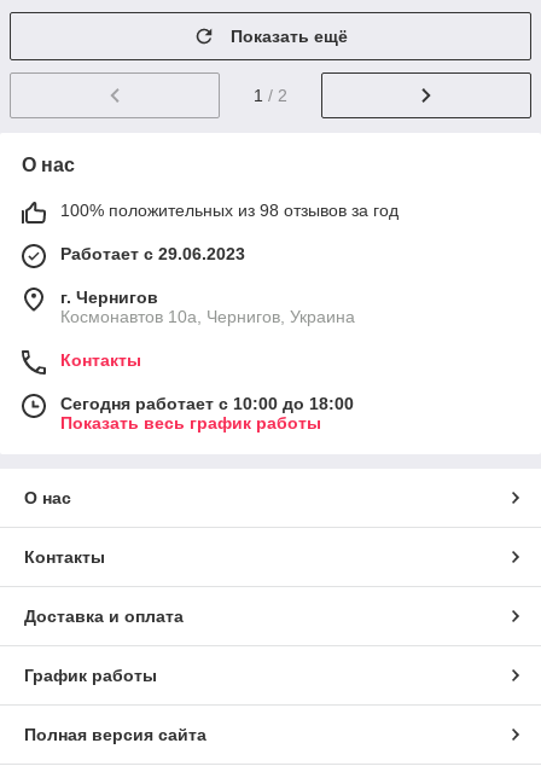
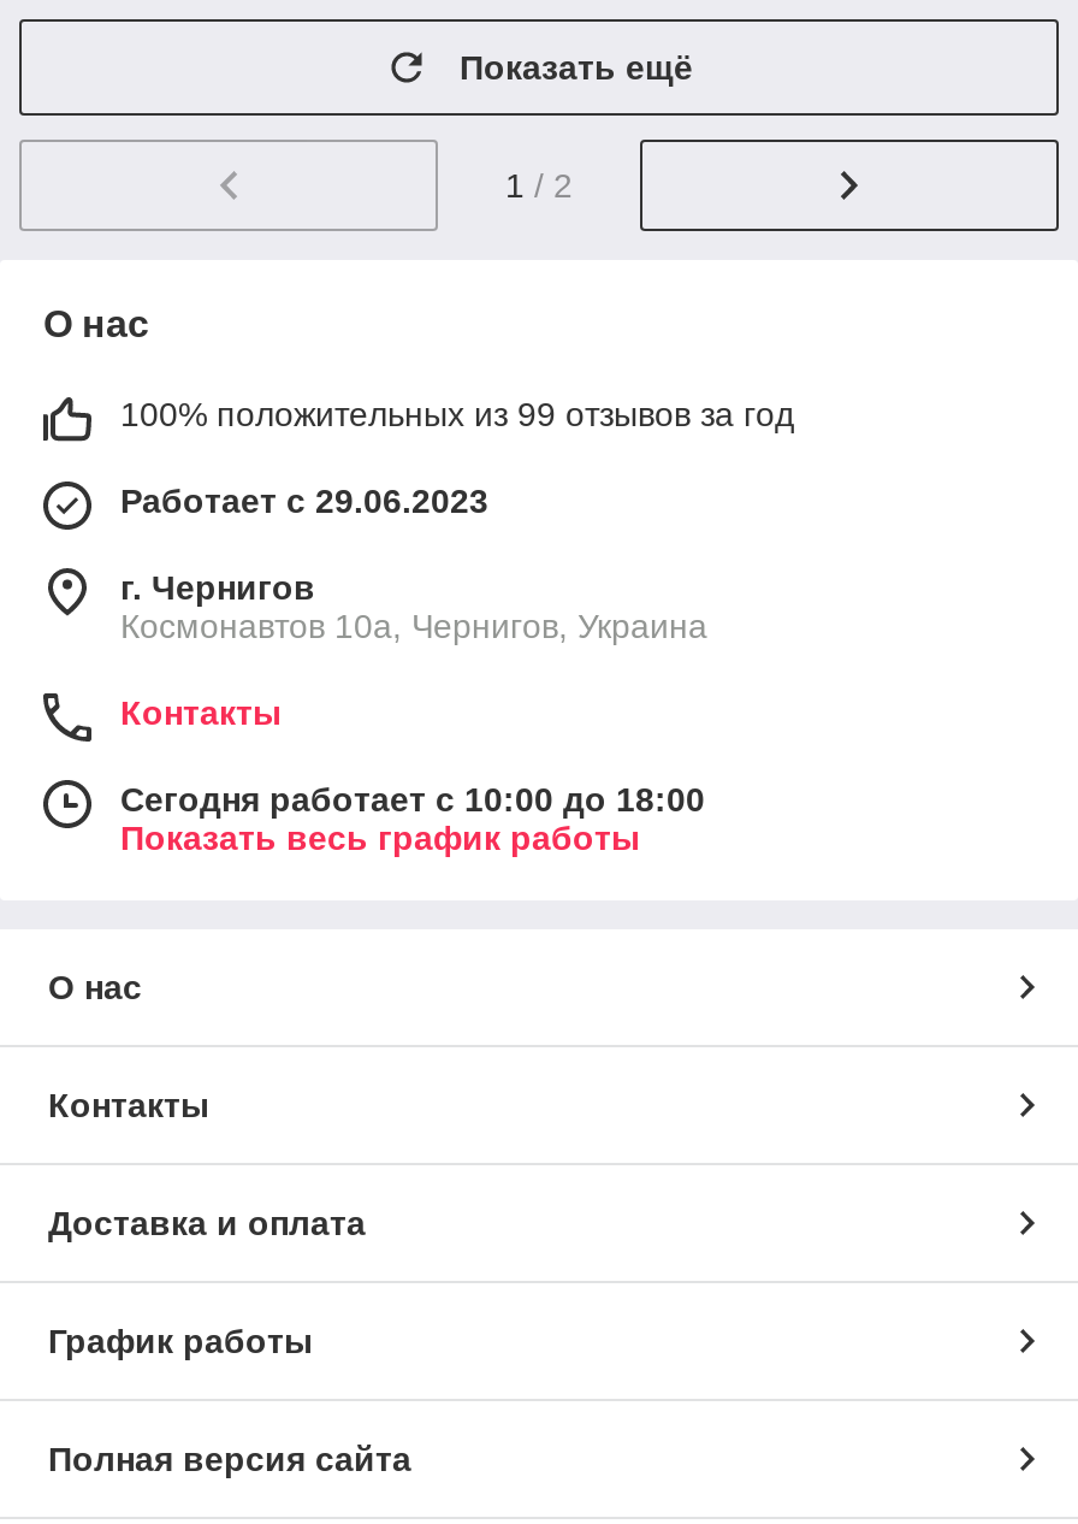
[60,201,399,220] 100% положительных из 98 отзывов за год -> [120,395,794,433] 100% положительных из 99 отзывов за год

